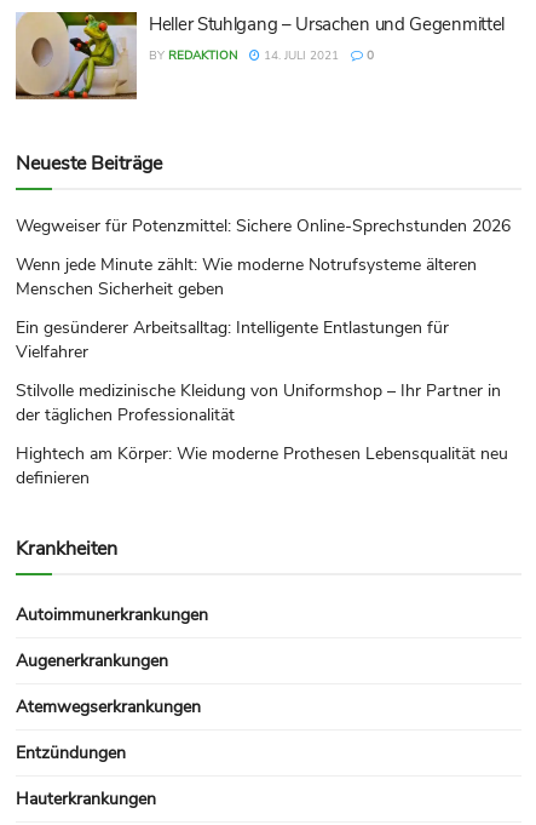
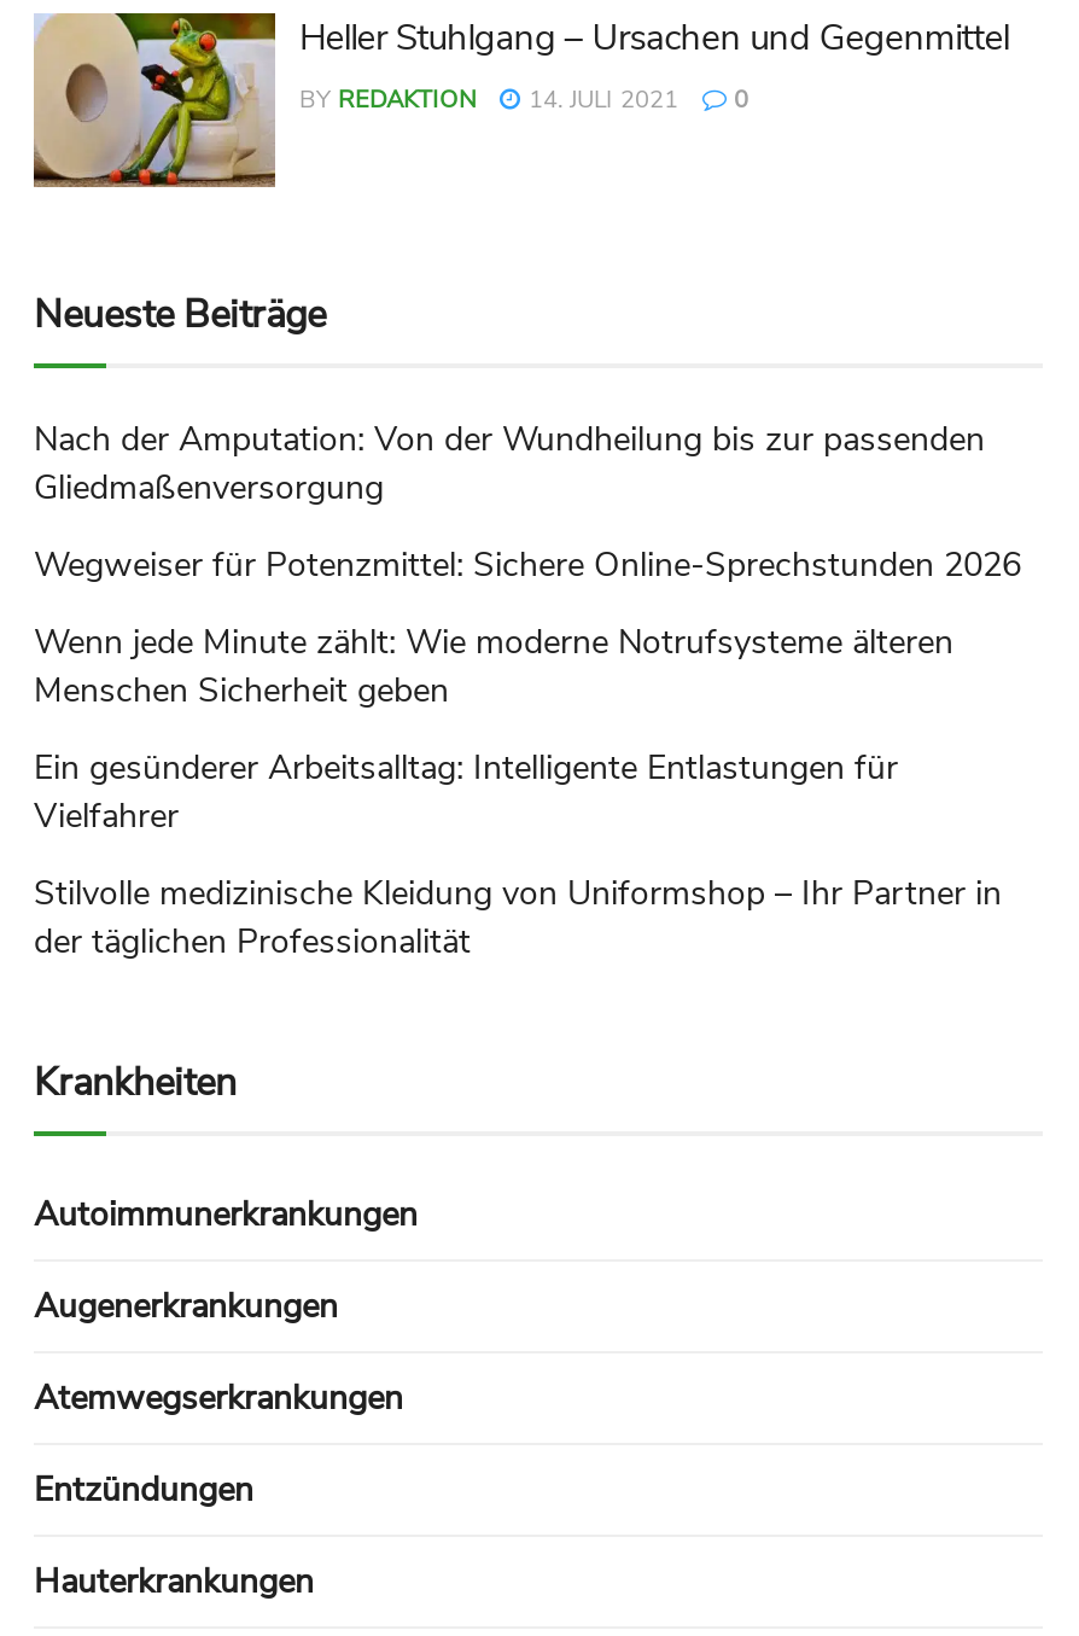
none -> [34,415,985,510] Nach der Amputation: Von der Wundheilung bis zur passenden | Gliedmaßenversorgung
moved [16,214,511,426] -> [34,541,1021,963]: Wegweiser für Potenzmittel: Sichere Online-Sprechstunden 2026 | Wenn jede Minute zählt: Wie moderne Notrufsysteme älteren | Menschen Sicherheit geben | Ein gesünderer Arbeitsalltag: Intelligente Entlastungen für | Vielfahrer | Stilvolle medizinische Kleidung von Uniformshop – Ihr Partner in | der täglichen Professionalität
[16,442,508,489] Hightech am Körper: Wie moderne Prothesen Lebensqualität neu | definieren -> none

